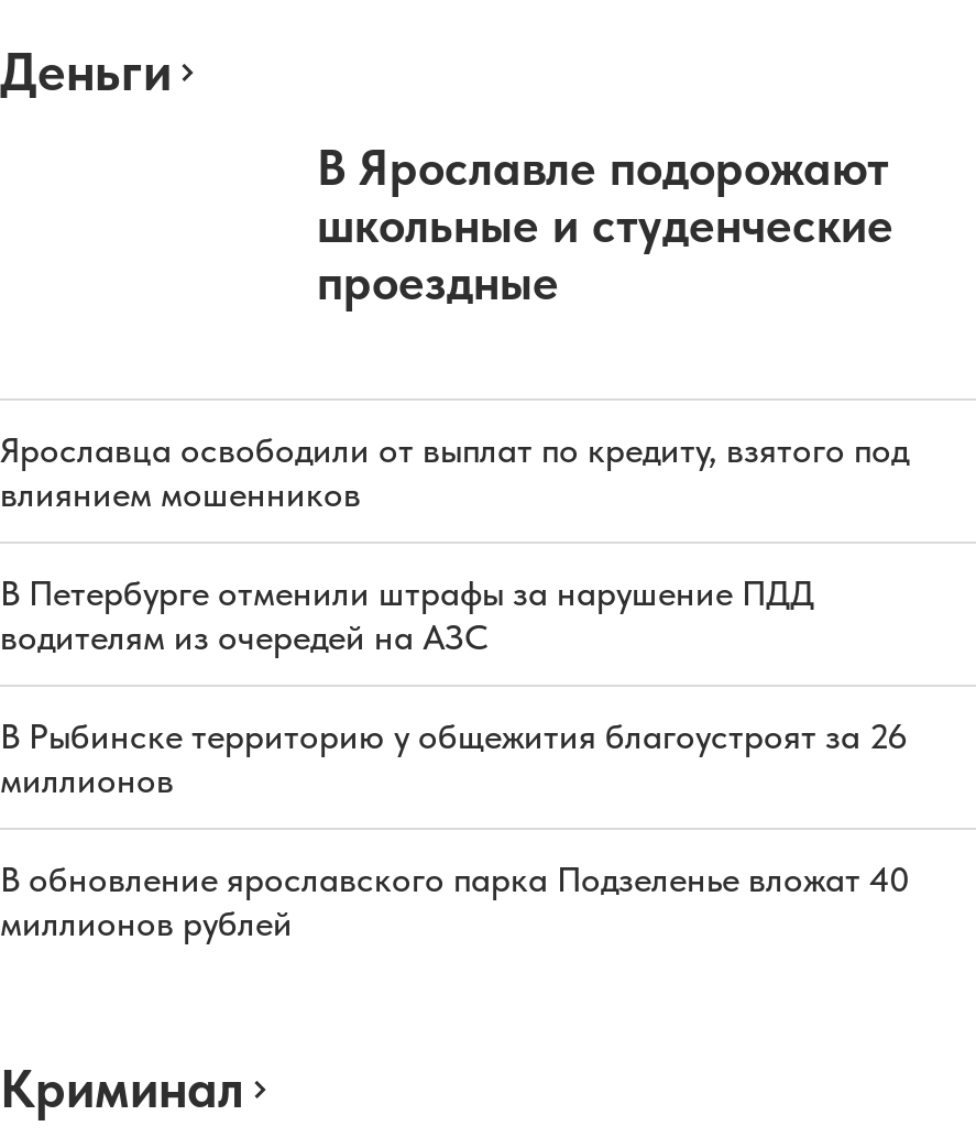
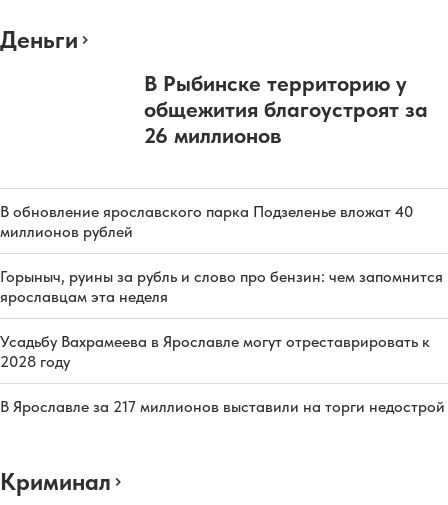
[0,138,909,801] В Ярославле подорожают | школьные и студенческие | проездные | Ярославца освободили от выплат по кредиту, взятого под | влиянием мошенников | В Петербурге отменили штрафы за нарушение ПДД | водителям из очередей на АЗС | В Рыбинске территорию у общежития благоустроят за 26 | миллионов -> [144,70,428,148] В Рыбинске территорию у | общежития благоустроят за | 26 миллионов
moved [0,858,909,944] -> [0,202,413,241]: В обновление ярославского парка Подзеленье вложат 40 | миллионов рублей
none -> [0,267,445,416] Горыныч, руины за рубль и слово про бензин: чем запомнится | ярославцам эта неделя | Усадьбу Вахрамеева в Ярославле могут отреставрировать к | 2028 году | В Ярославле за 217 миллионов выставили на торги недострой

